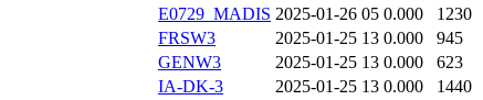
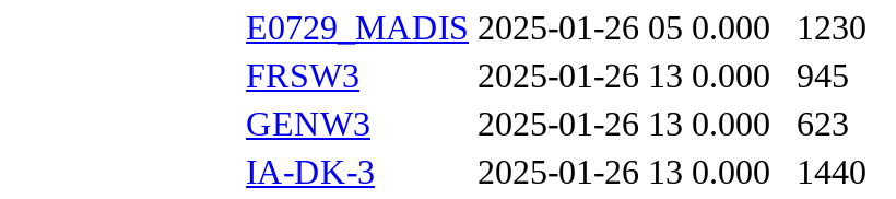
[275,29,463,48] 2025-01-25 13 0.000 945 -> [478,58,849,95] 2025-01-26 13 0.000 945
[275,53,463,72] 2025-01-25 13 0.000 623 -> [478,106,849,143] 2025-01-26 13 0.000 623
[275,77,472,96] 2025-01-25 13 0.000 1440 -> [478,154,866,191] 2025-01-26 13 0.000 1440

